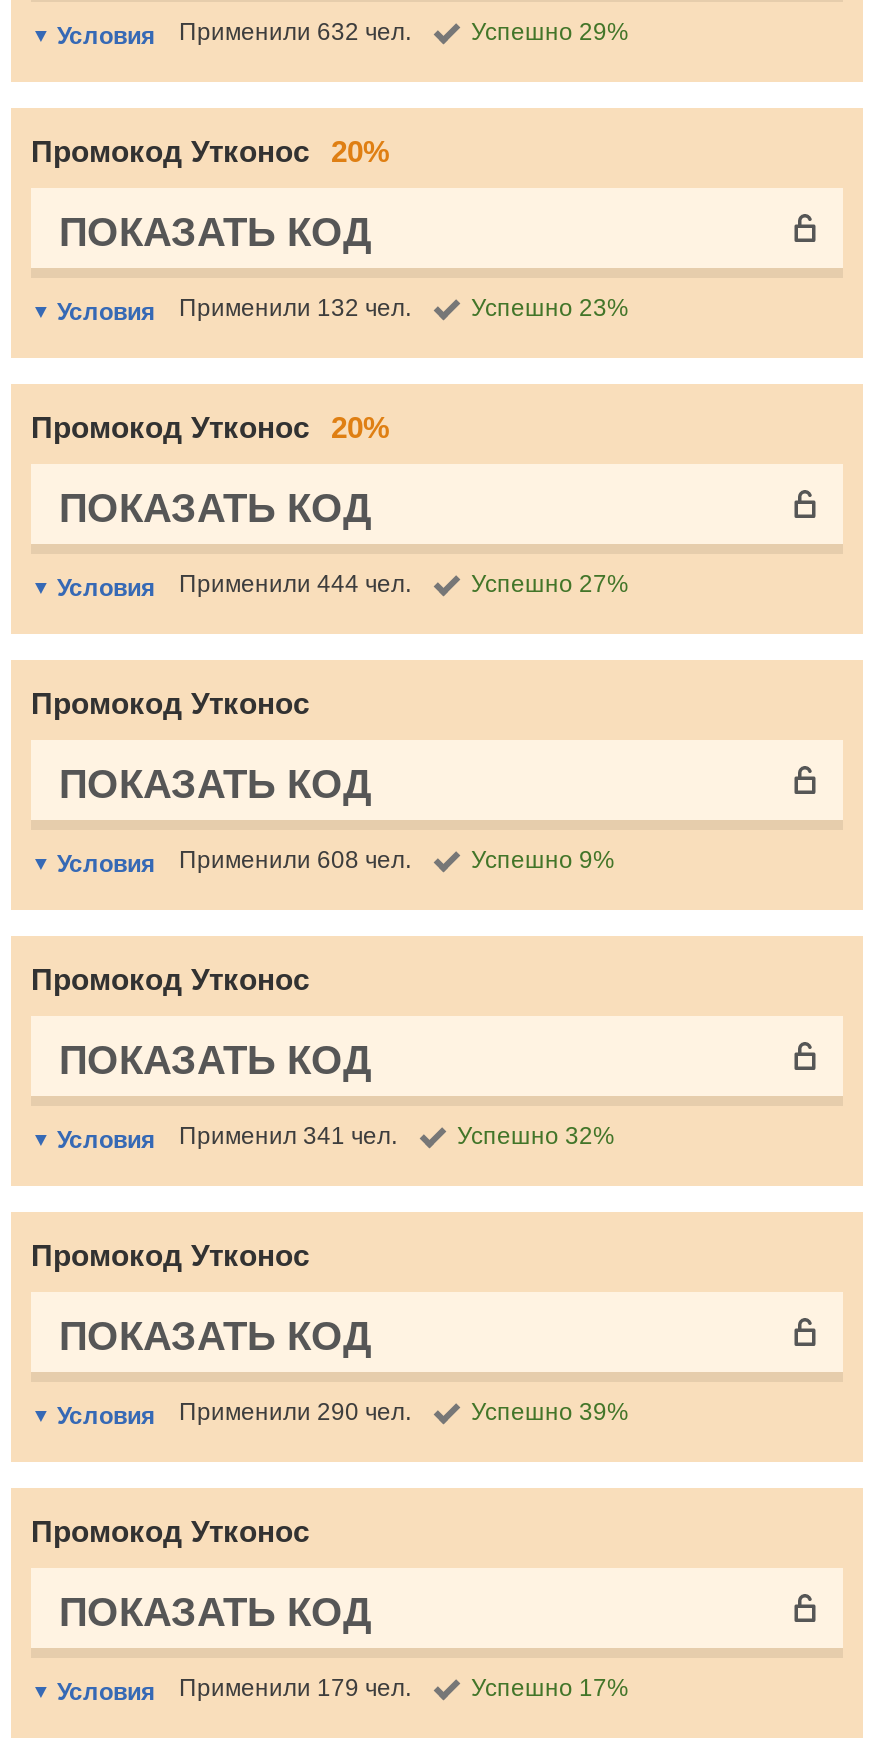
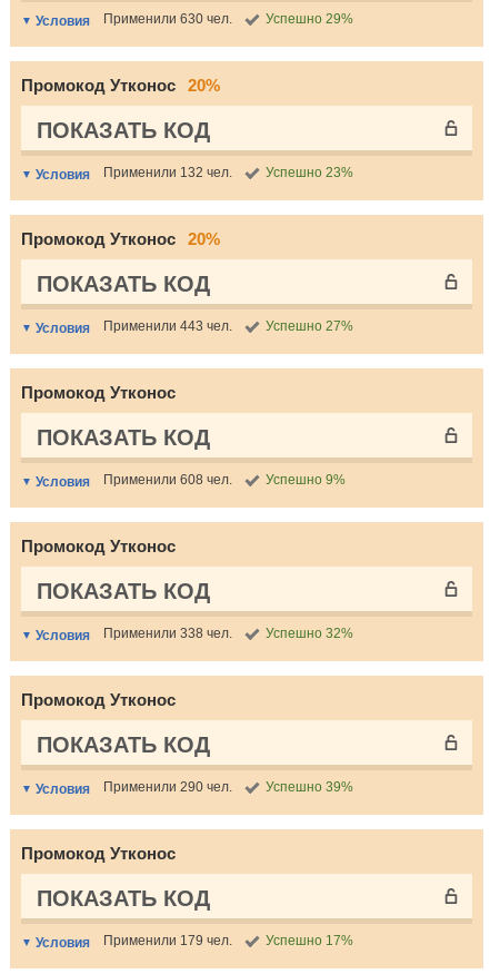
[179,18,411,46] Применили 632 чел. -> [103,11,232,27] Применили 630 чел.
[179,570,411,598] Применили 444 чел. -> [103,318,232,334] Применили 443 чел.
[179,1122,397,1150] Применил 341 чел. -> [103,626,232,641] Применили 338 чел.

